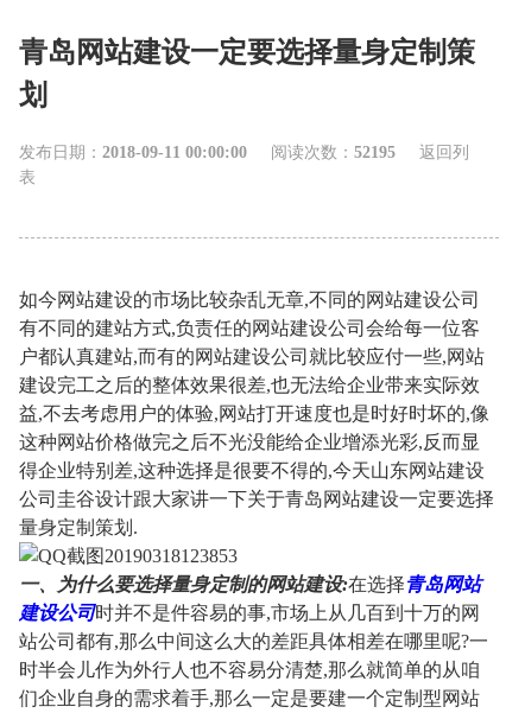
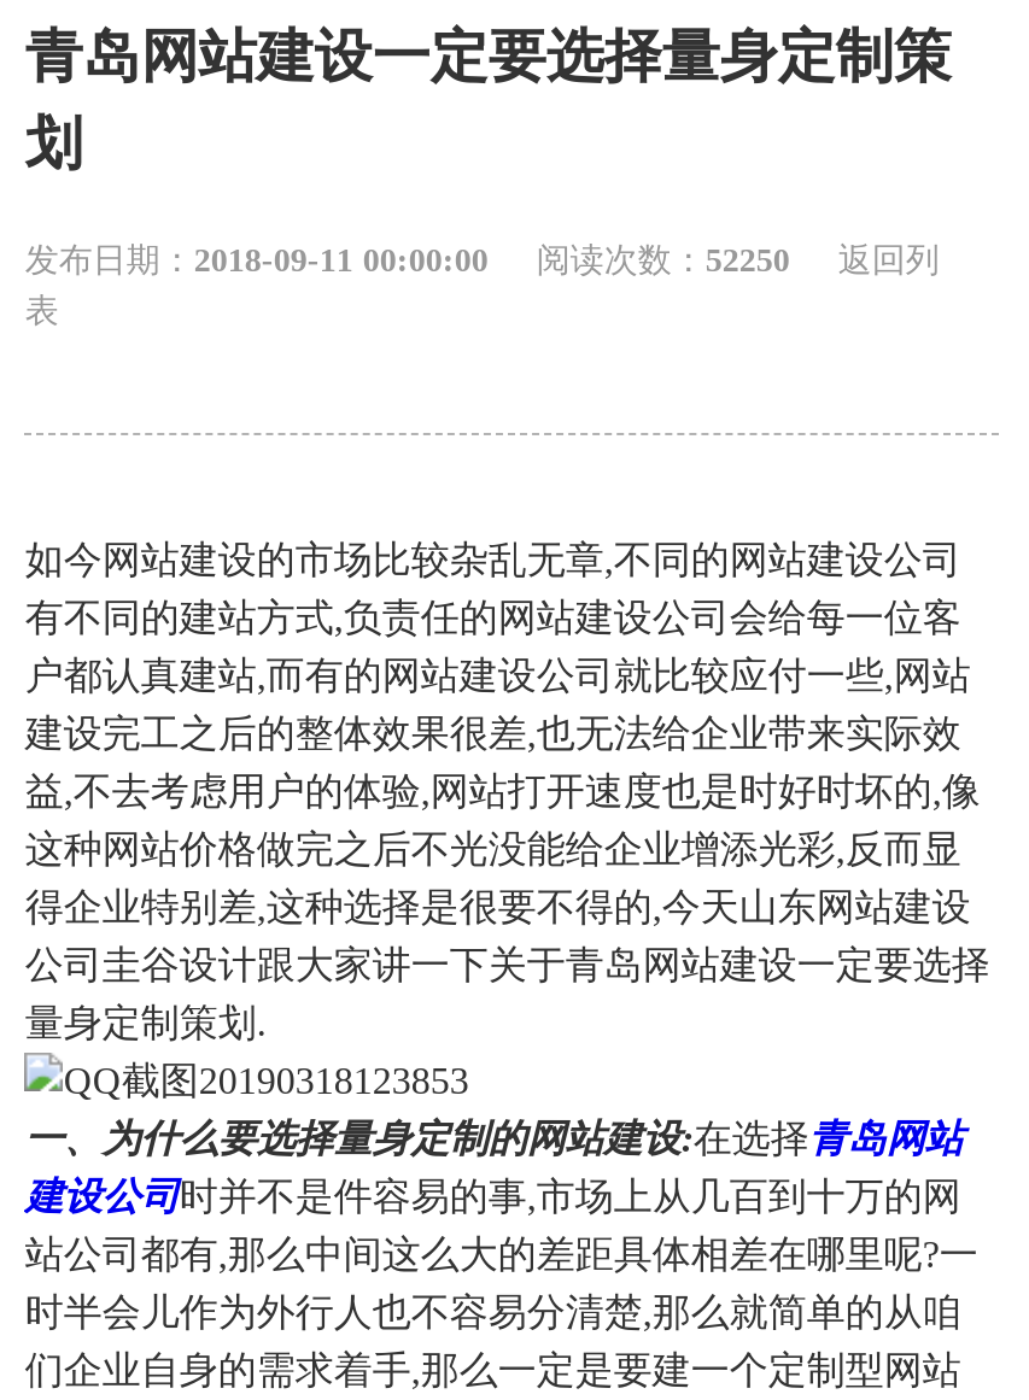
[19,144,470,161] 发布日期：2018-09-11 00:00:00 阅读次数：52195 返回列 -> [25,242,939,279] 发布日期：2018-09-11 00:00:00 阅读次数：52250 返回列

